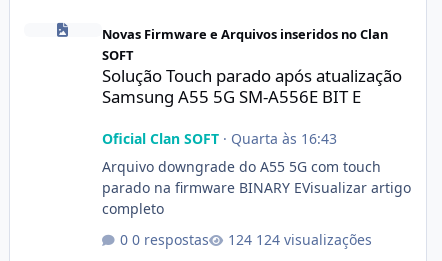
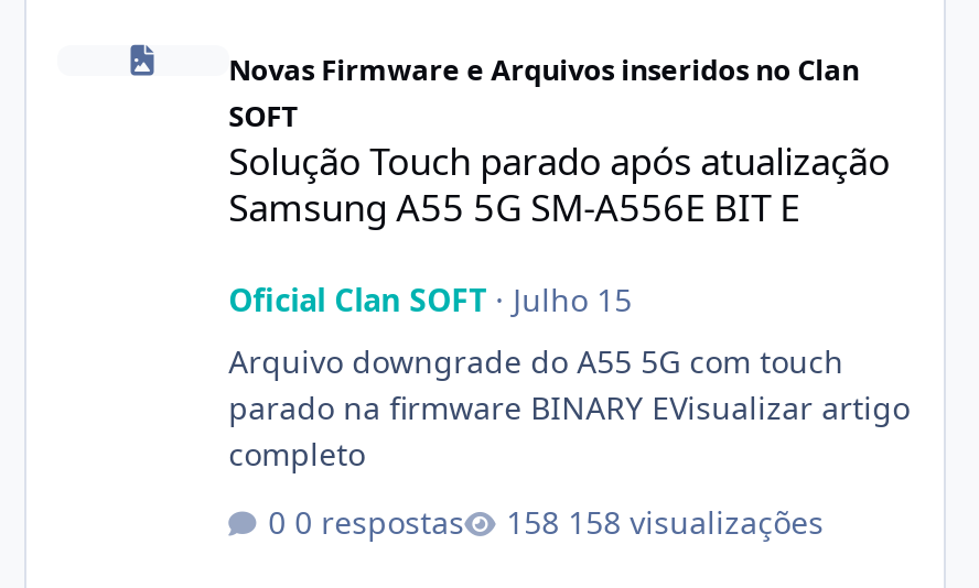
[102,129,337,148] Oficial Clan SOFT · Quarta às 16:43 -> [228,278,632,320] Oficial Clan SOFT · Julho 15
[256,230,372,249] 124 visualizações -> [568,502,824,544] 158 visualizações

